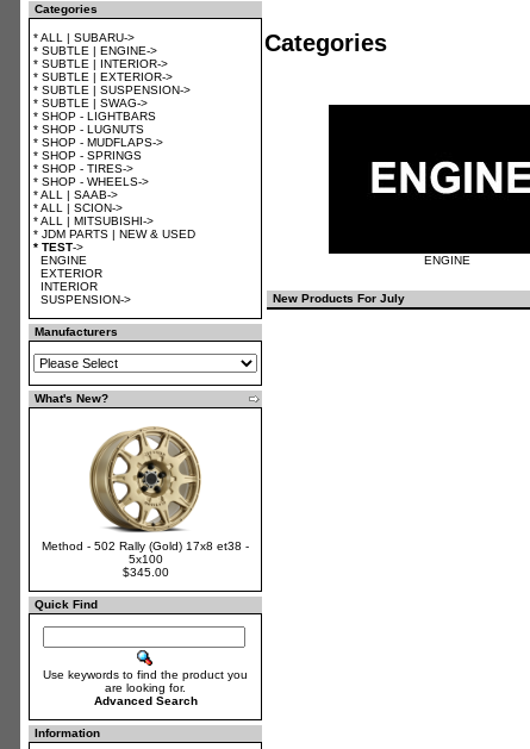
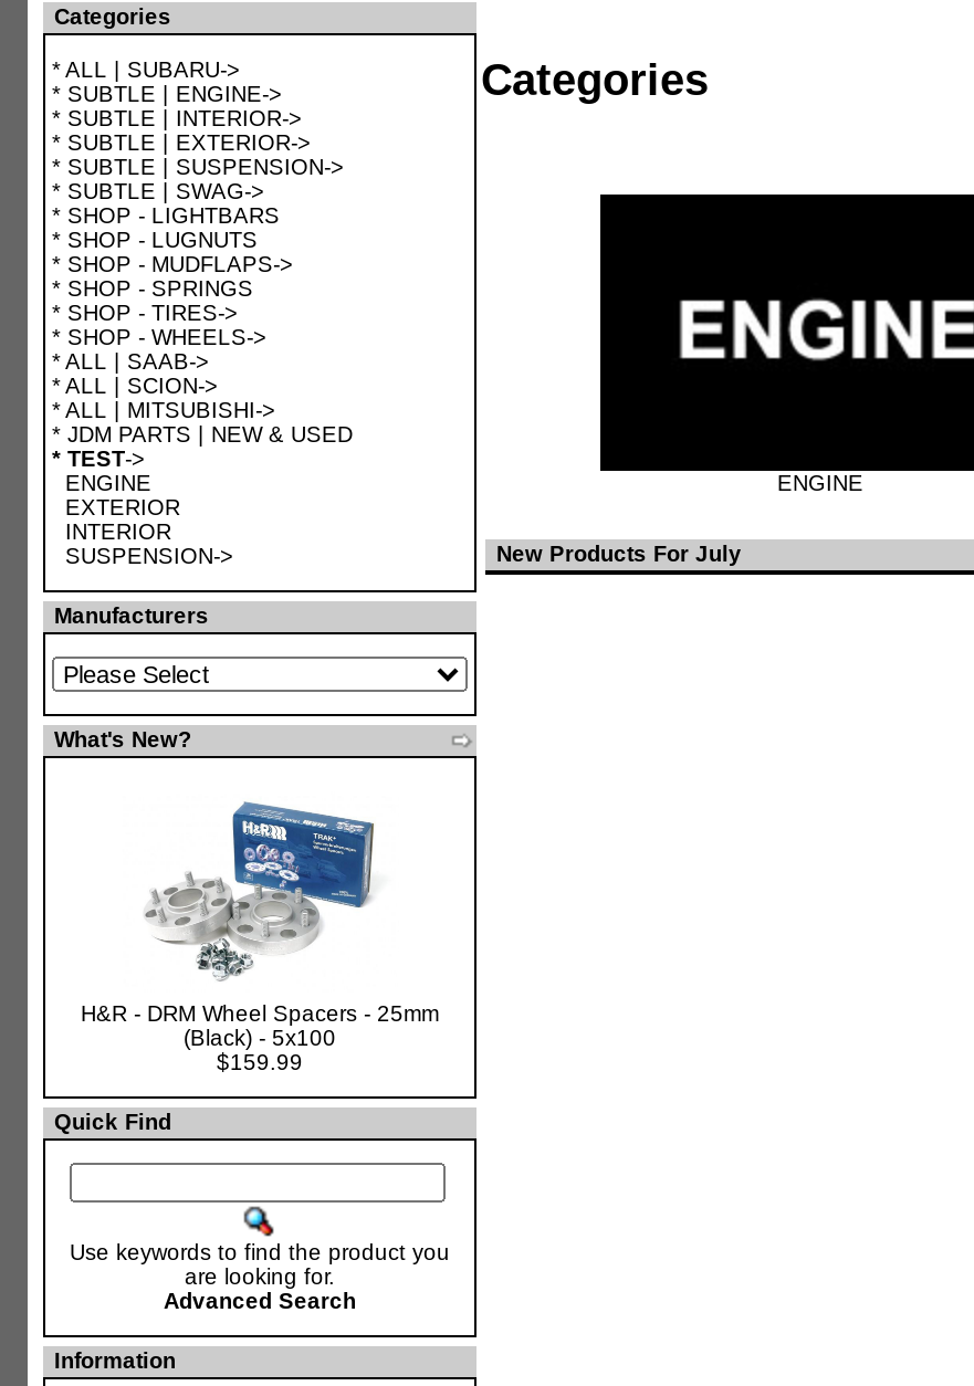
[42,425,249,579] [image] | Method - 502 Rally (Gold) 17x8 et38 - | 5x100 | $345.00 -> [81,791,439,1074] [image] | H&R - DRM Wheel Spacers - 25mm | (Black) - 5x100 | $159.99

